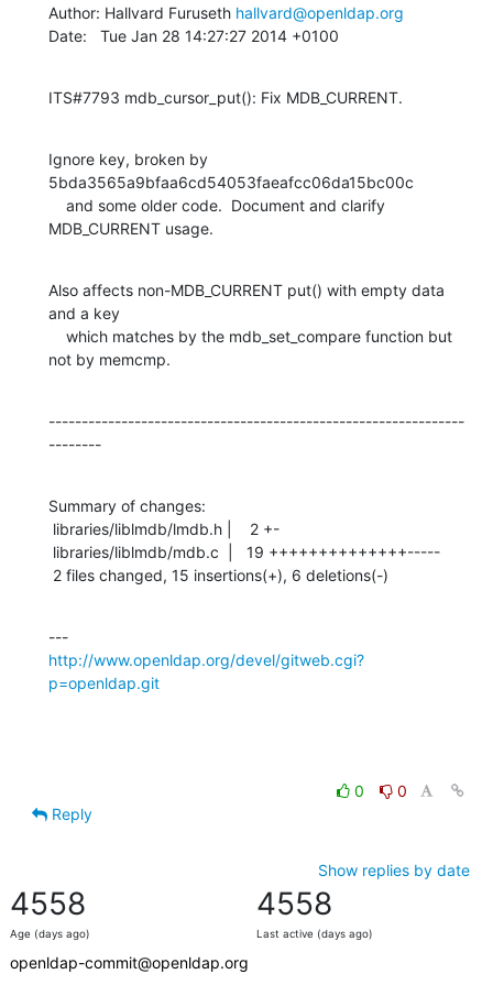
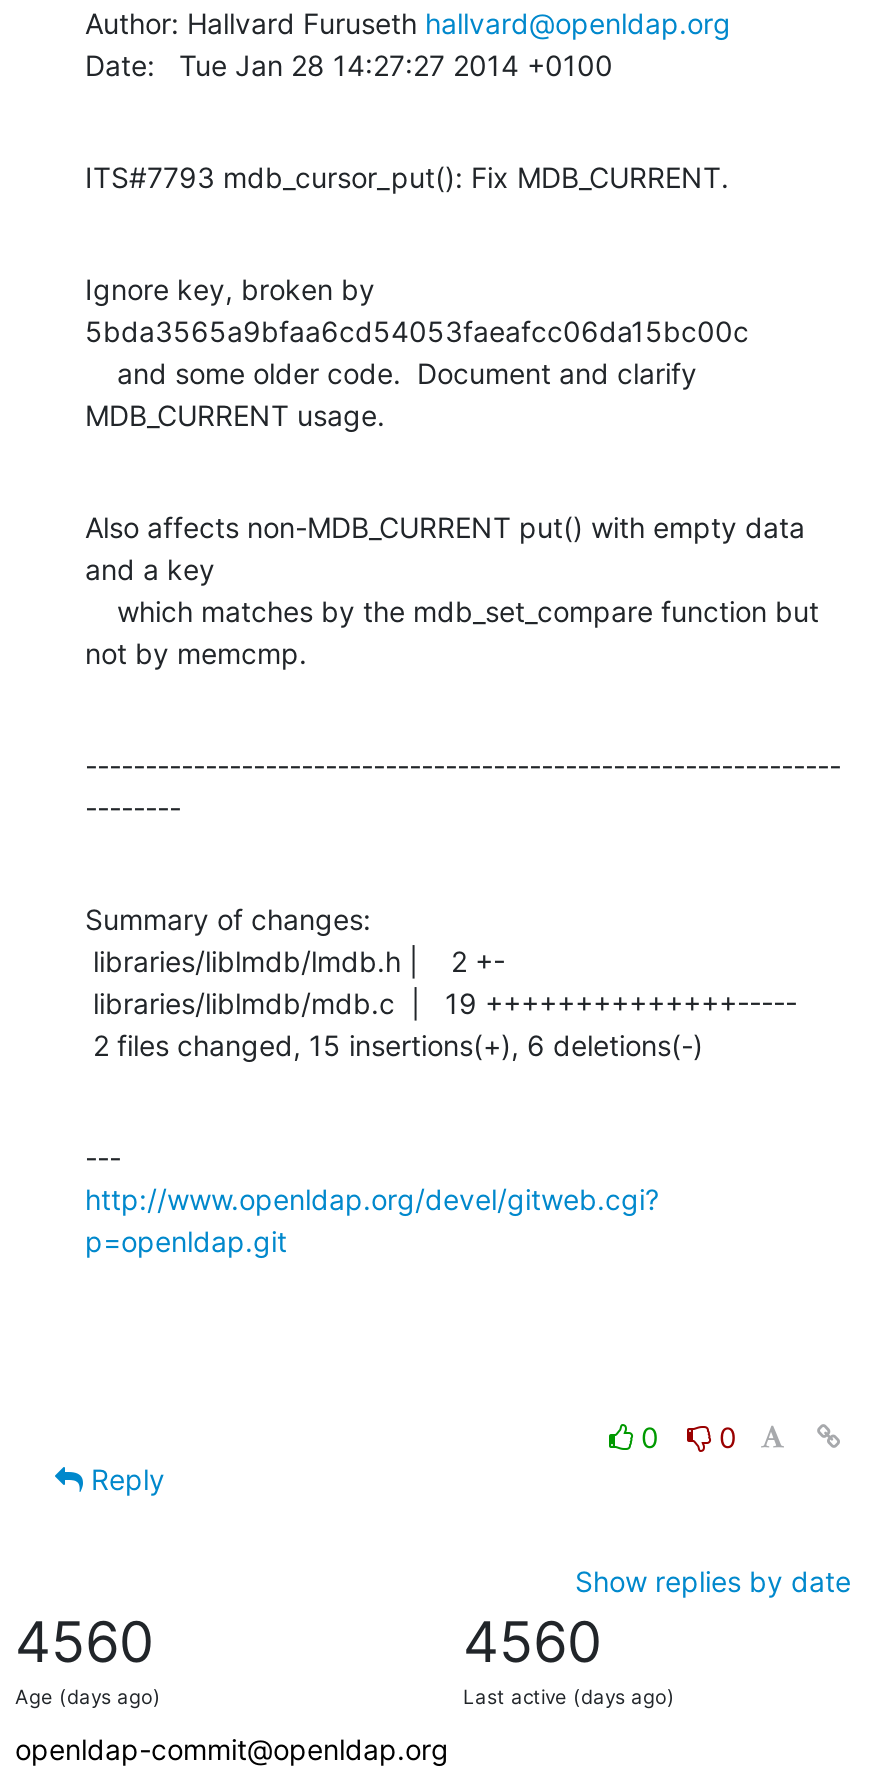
[10,885,86,922] 4558 -> [15,1608,155,1676] 4560
[256,885,332,922] 4558 -> [463,1608,603,1676] 4560

